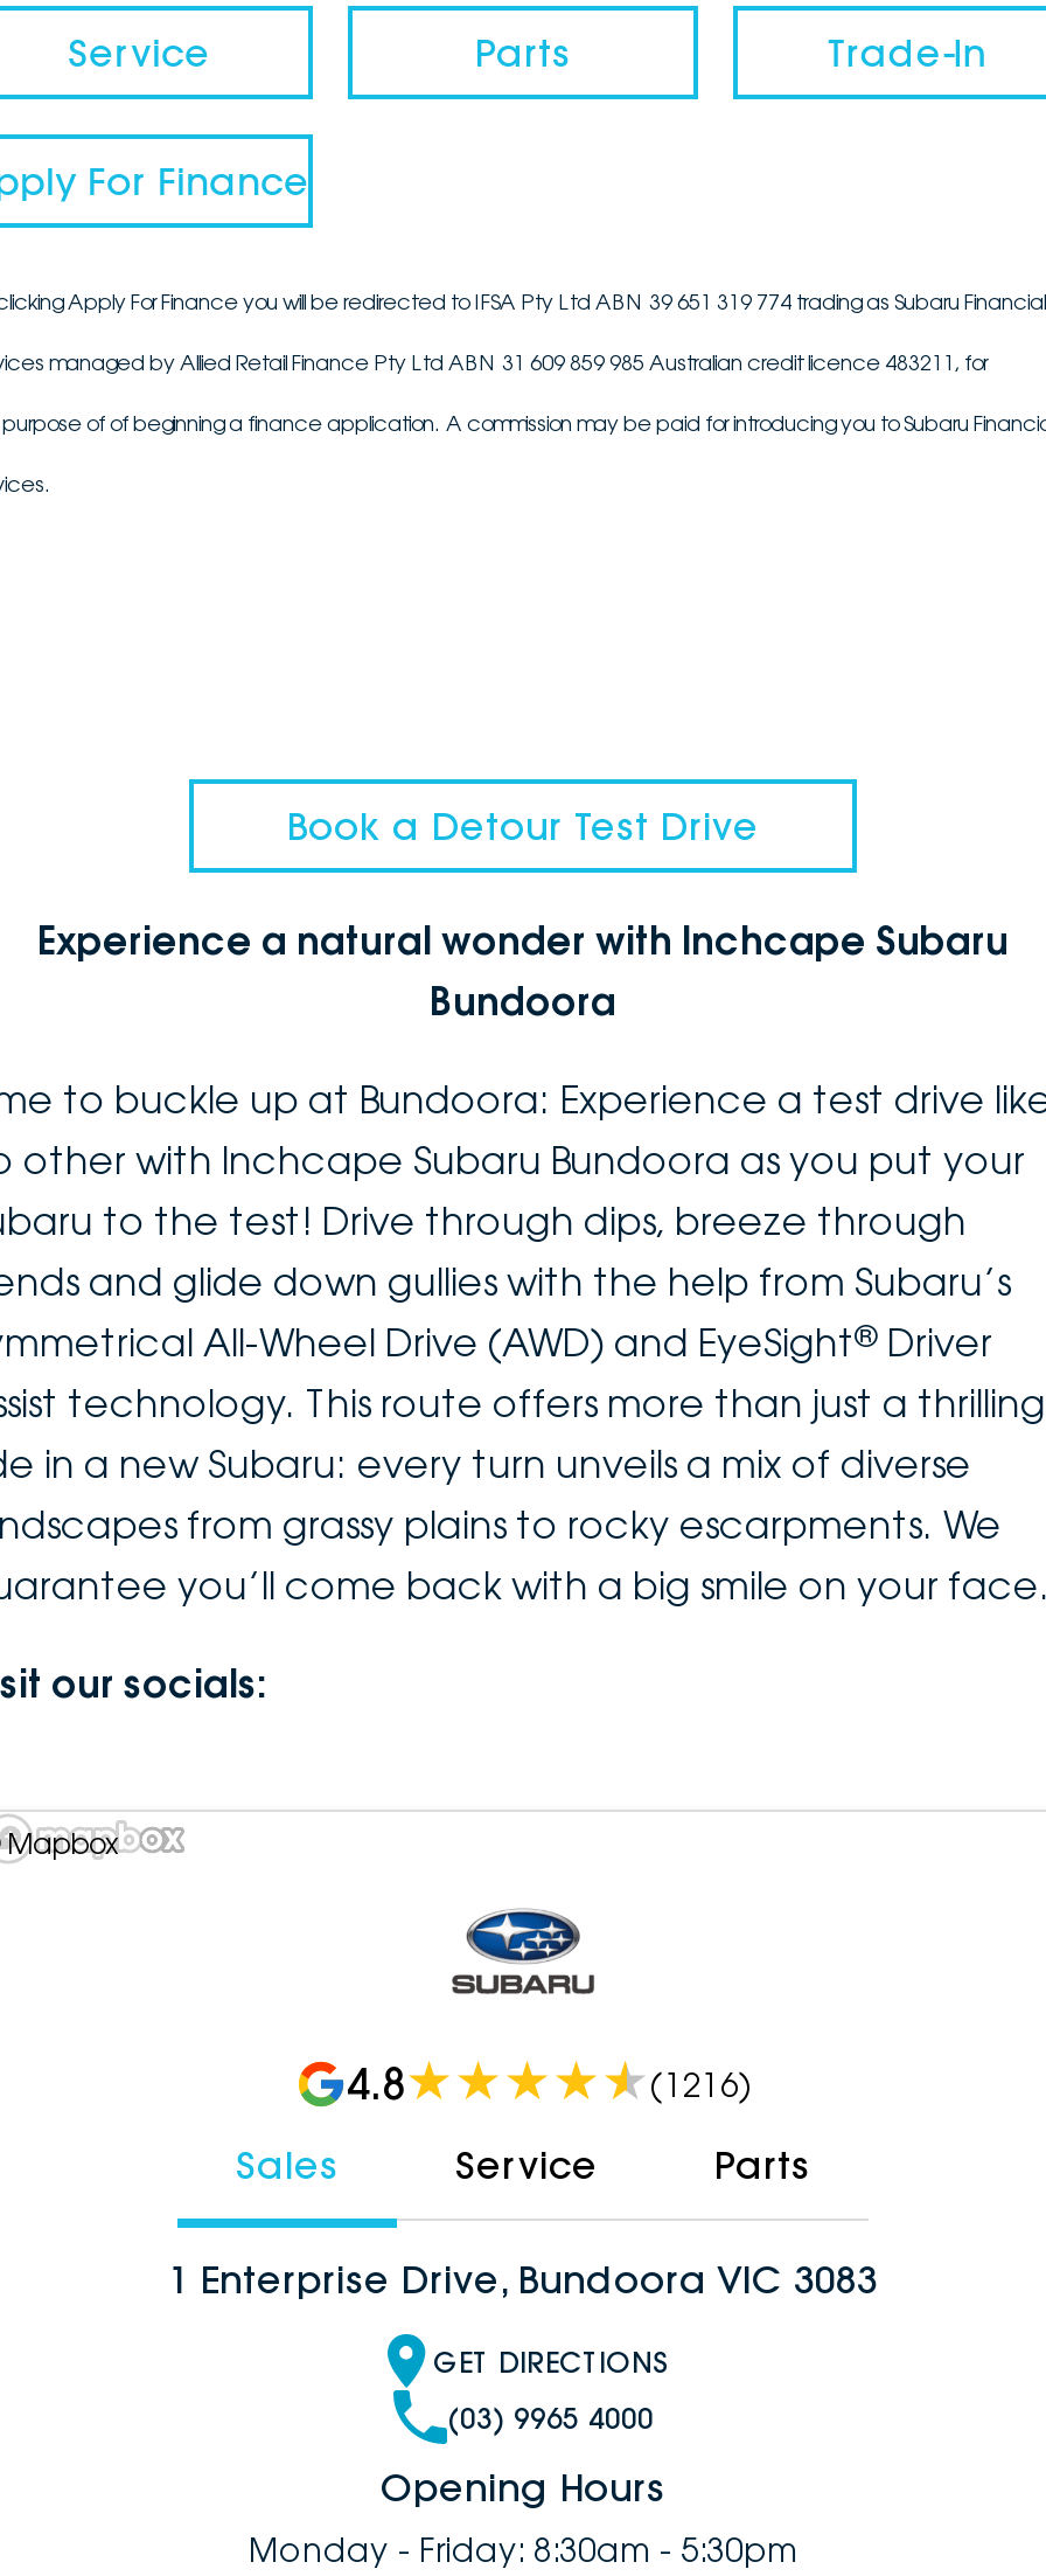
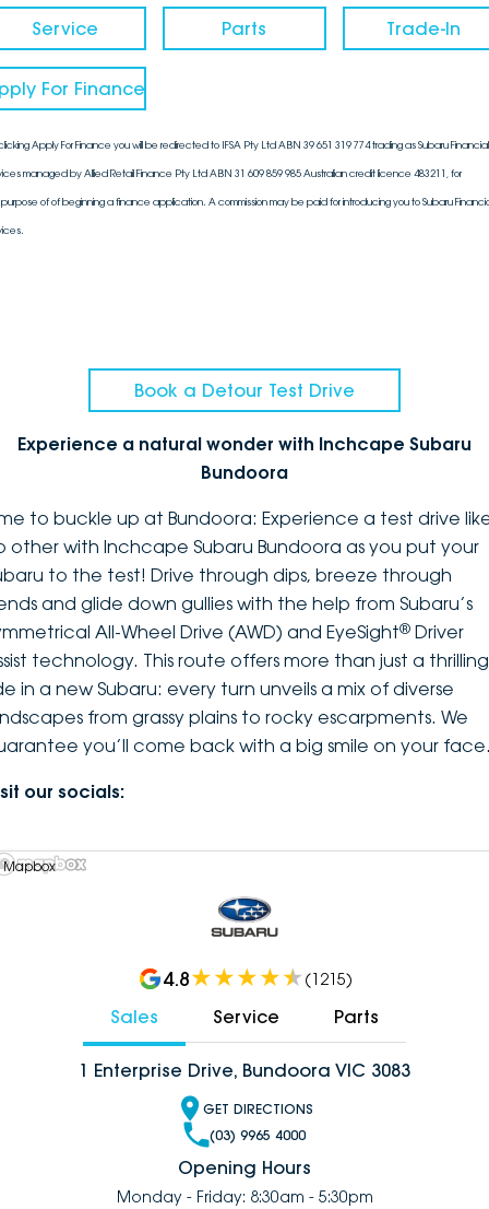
[650,2064,753,2104] (1216) -> [304,969,352,988] (1215)

